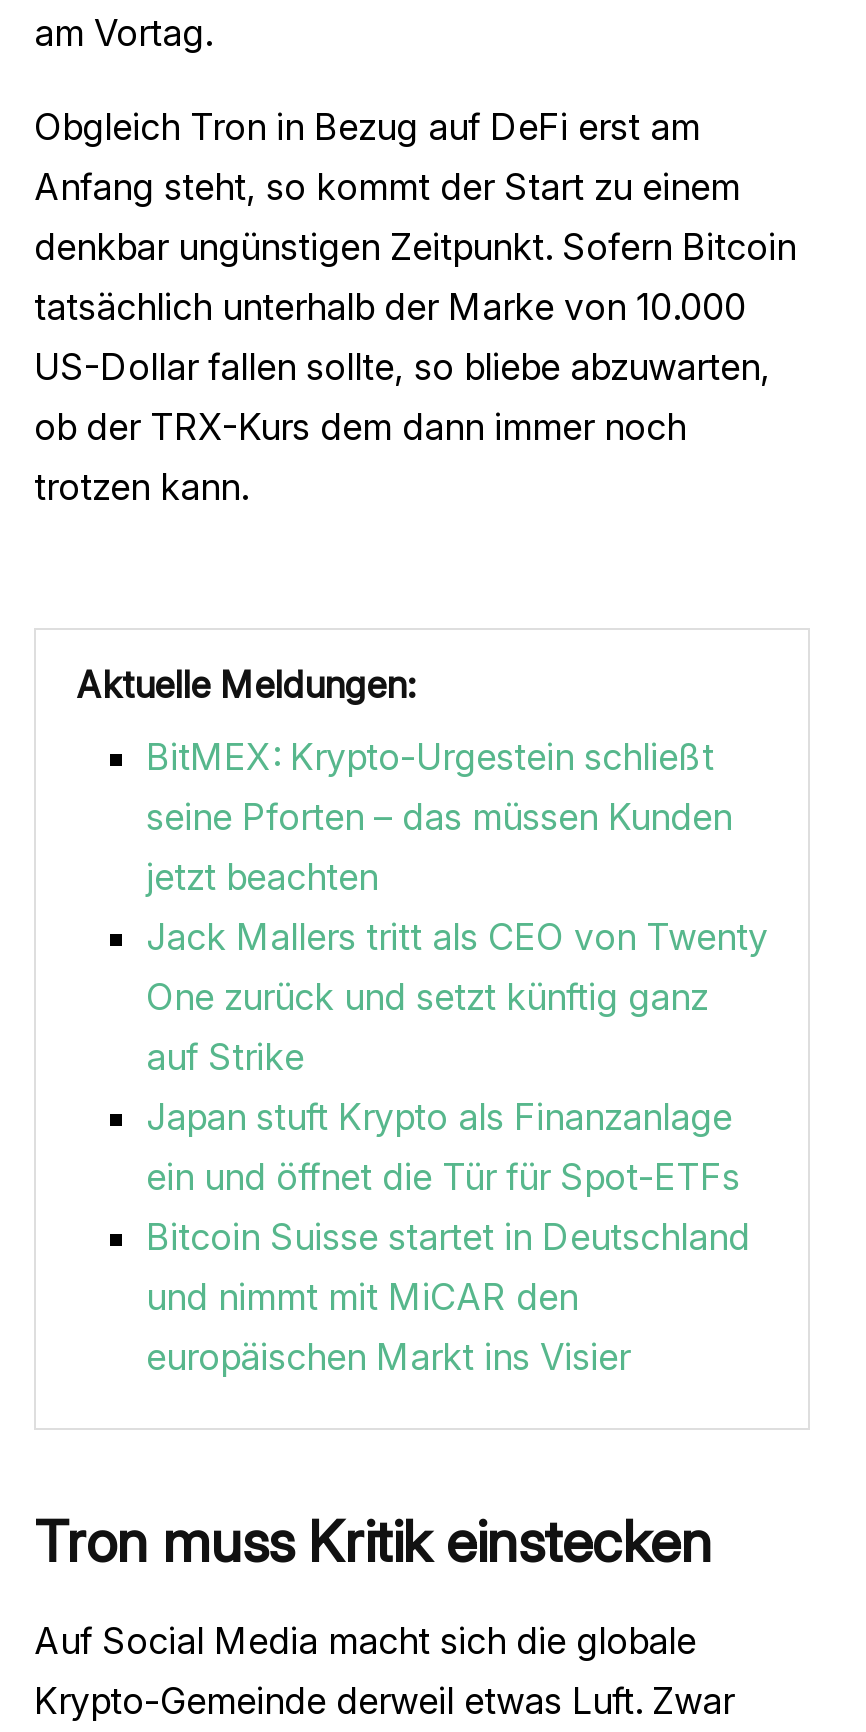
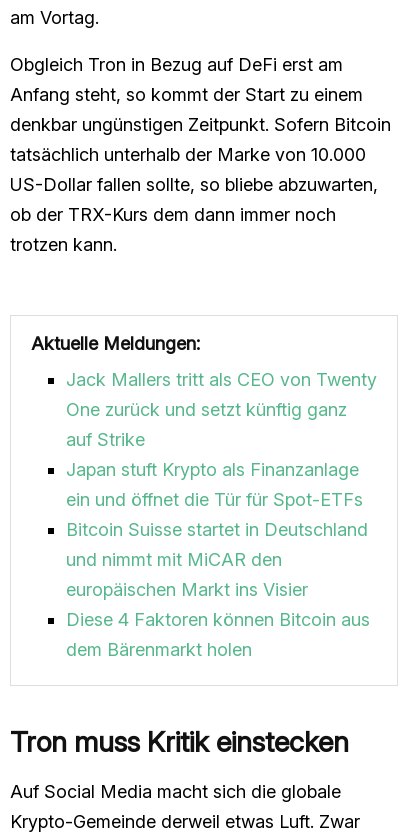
[146,735,732,897] BitMEX: Krypto-Urgestein schließt | seine Pforten – das müssen Kunden | jetzt beachten -> none
moved [146,915,768,1377] -> [66,369,377,600]: Jack Mallers tritt als CEO von Twenty | One zurück und setzt künftig ganz | auf Strike | Japan stuft Krypto als Finanzanlage | ein und öffnet die Tür für Spot-ETFs | Bitcoin Suisse startet in Deutschland | und nimmt mit MiCAR den | europäischen Markt ins Visier
none -> [66,609,370,660] Diese 4 Faktoren können Bitcoin aus | dem Bärenmarkt holen

